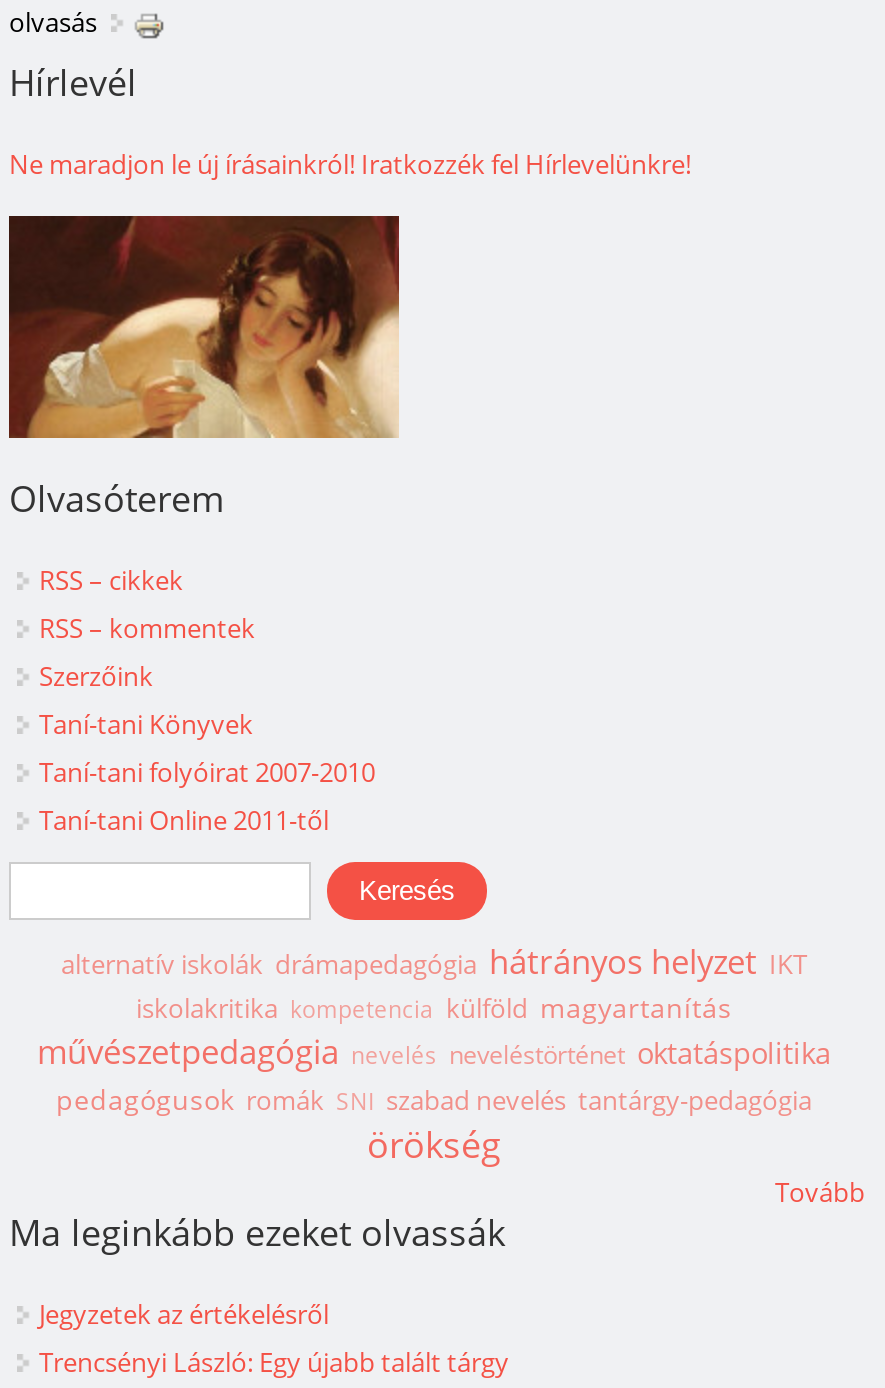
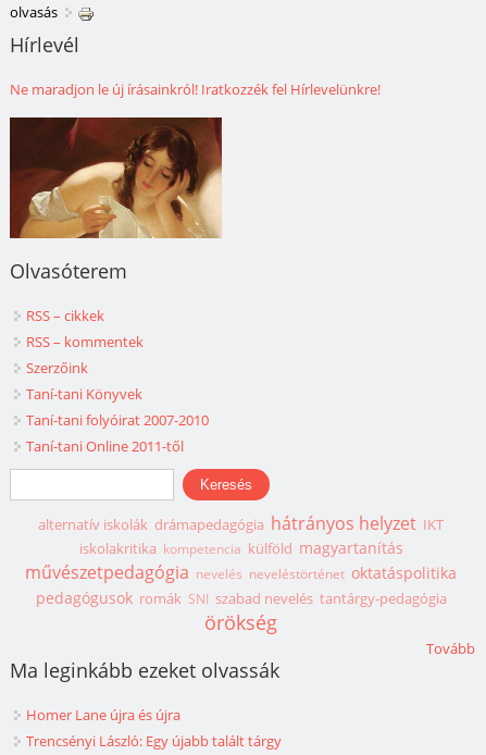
[39,1295,329,1331] Jegyzetek az értékelésről -> [26,705,180,724] Homer Lane újra és újra

